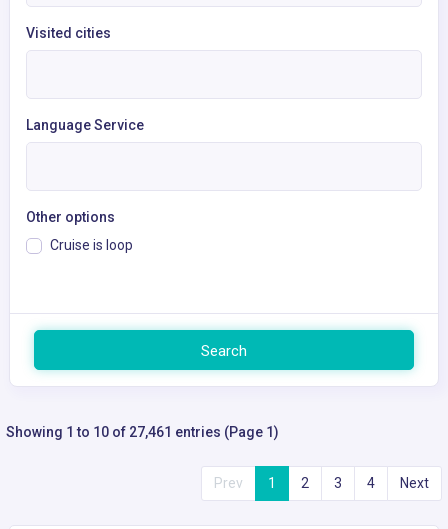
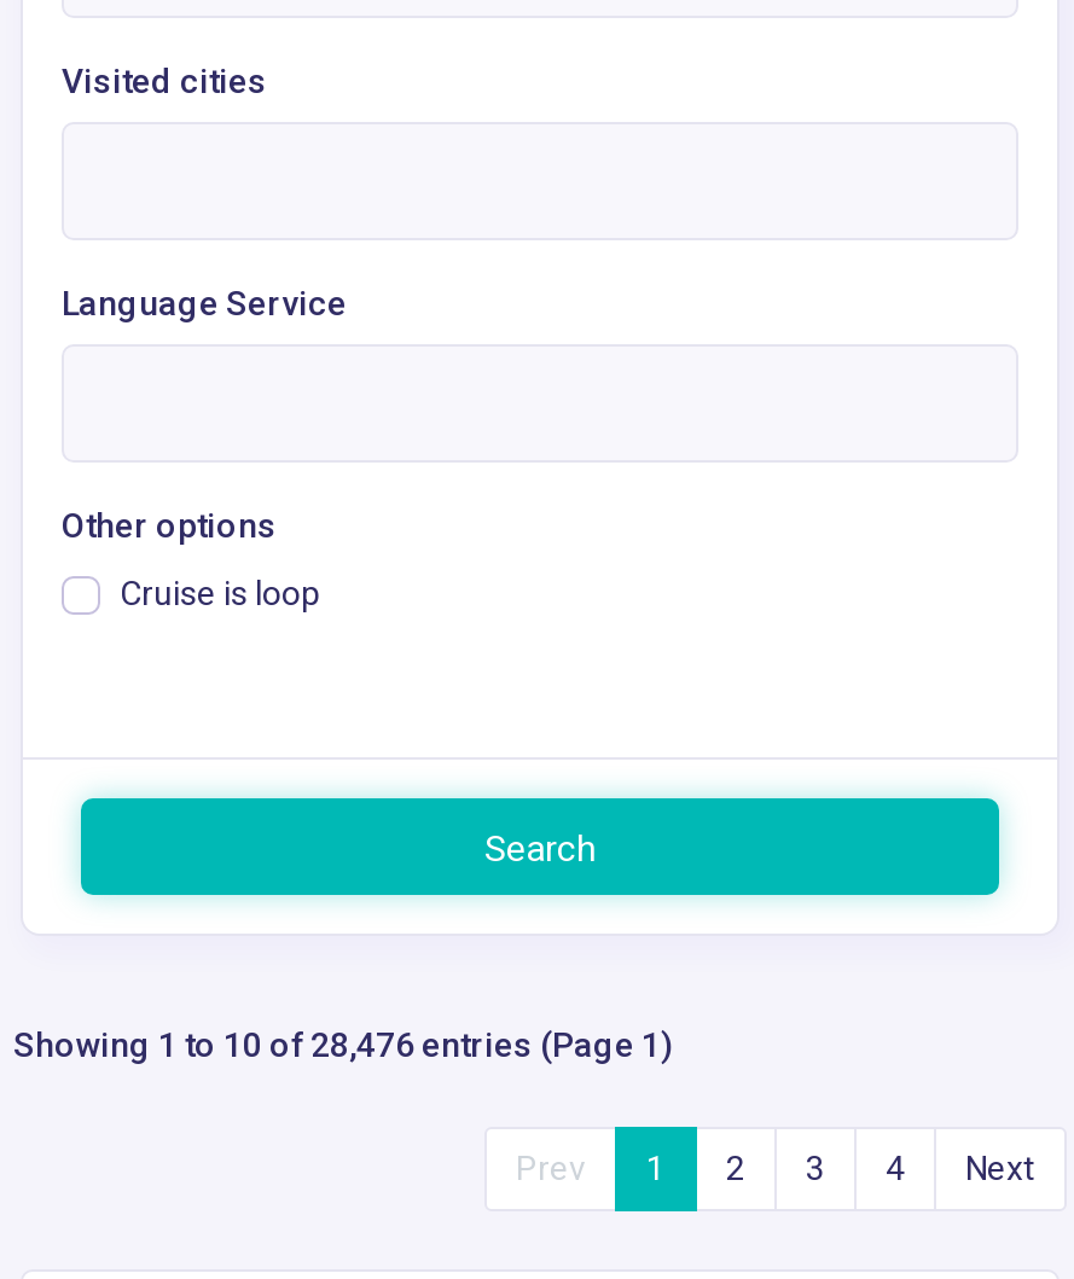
[6,424,279,440] Showing 1 to 10 of 27,461 entries (Page 1) -> [13,1026,673,1065] Showing 1 to 10 of 28,476 entries (Page 1)

